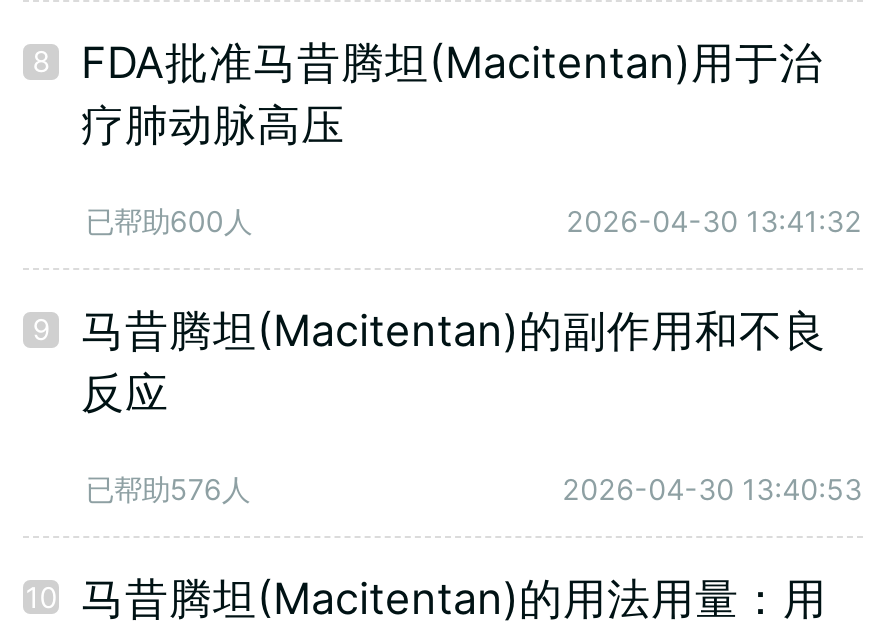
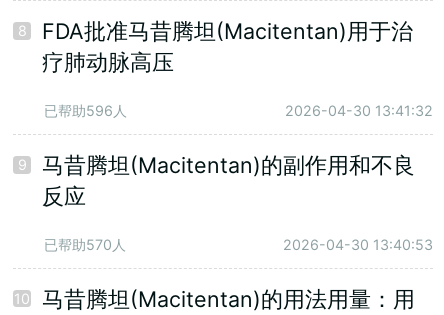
[86,203,252,237] 已帮助600人 -> [44,102,127,119] 已帮助596人
[86,471,250,505] 已帮助576人 -> [44,235,126,252] 已帮助570人

